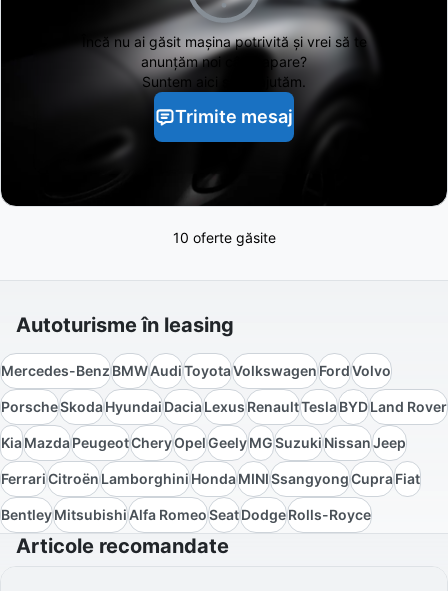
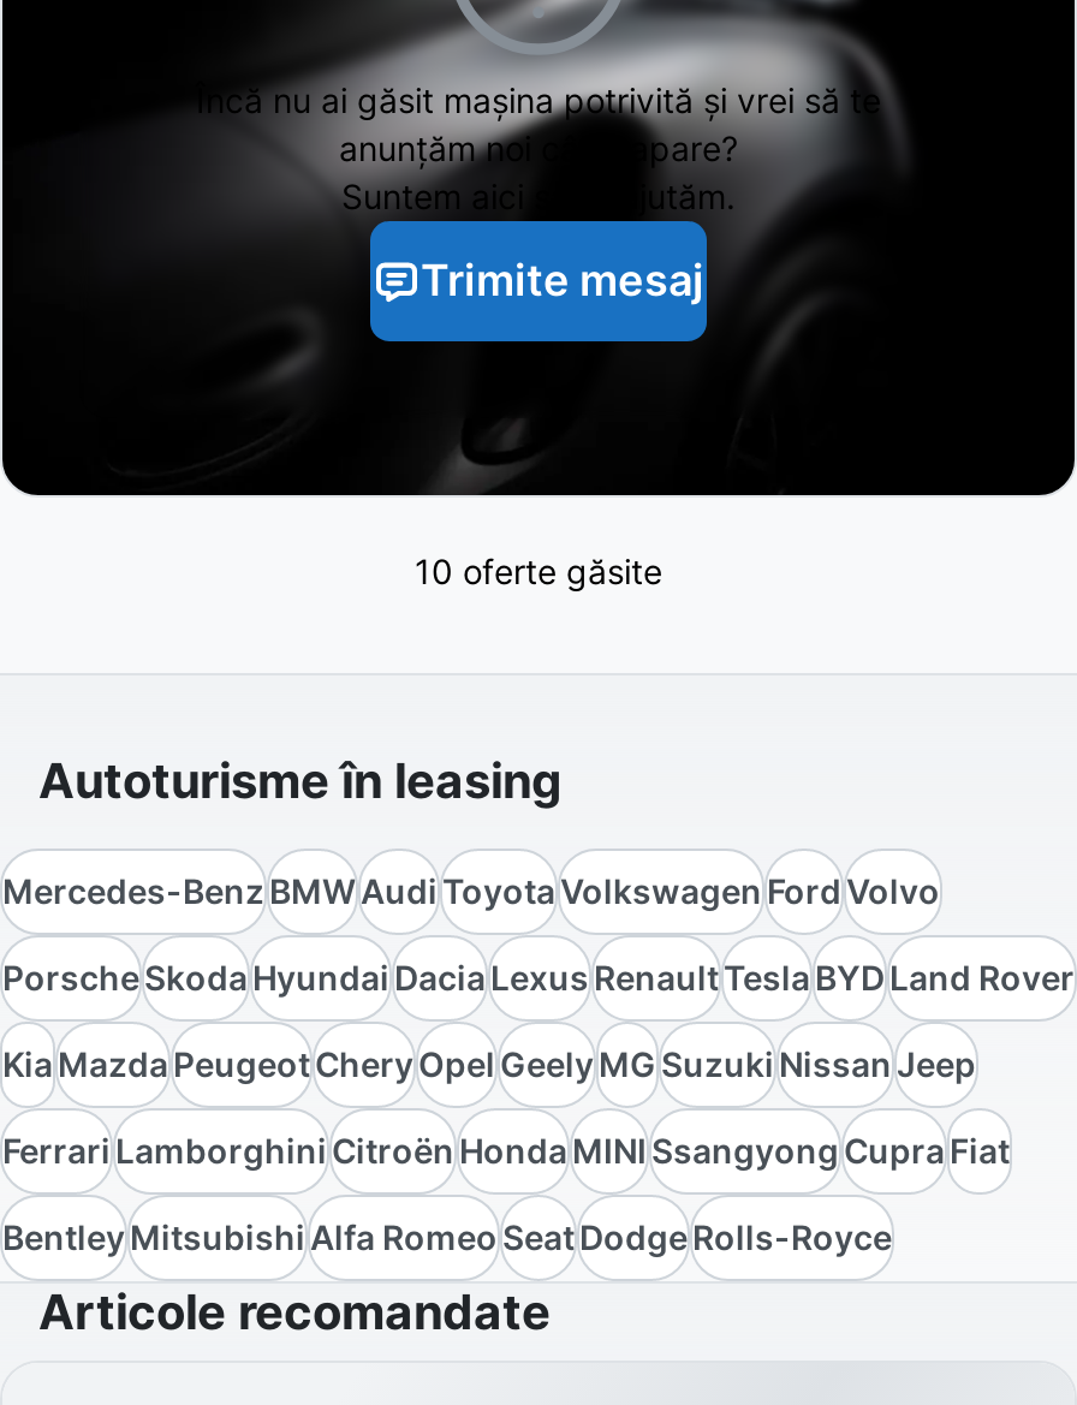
[1,470,420,487] Ferrari Citroën Lamborghini Honda MINI Ssangyong Cupra Fiat -> [2,1130,1010,1171] Ferrari Lamborghini Citroën Honda MINI Ssangyong Cupra Fiat

